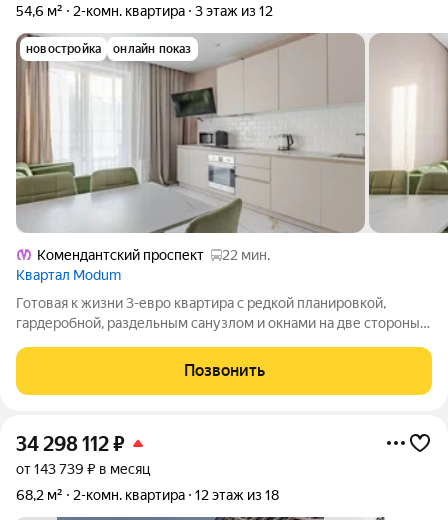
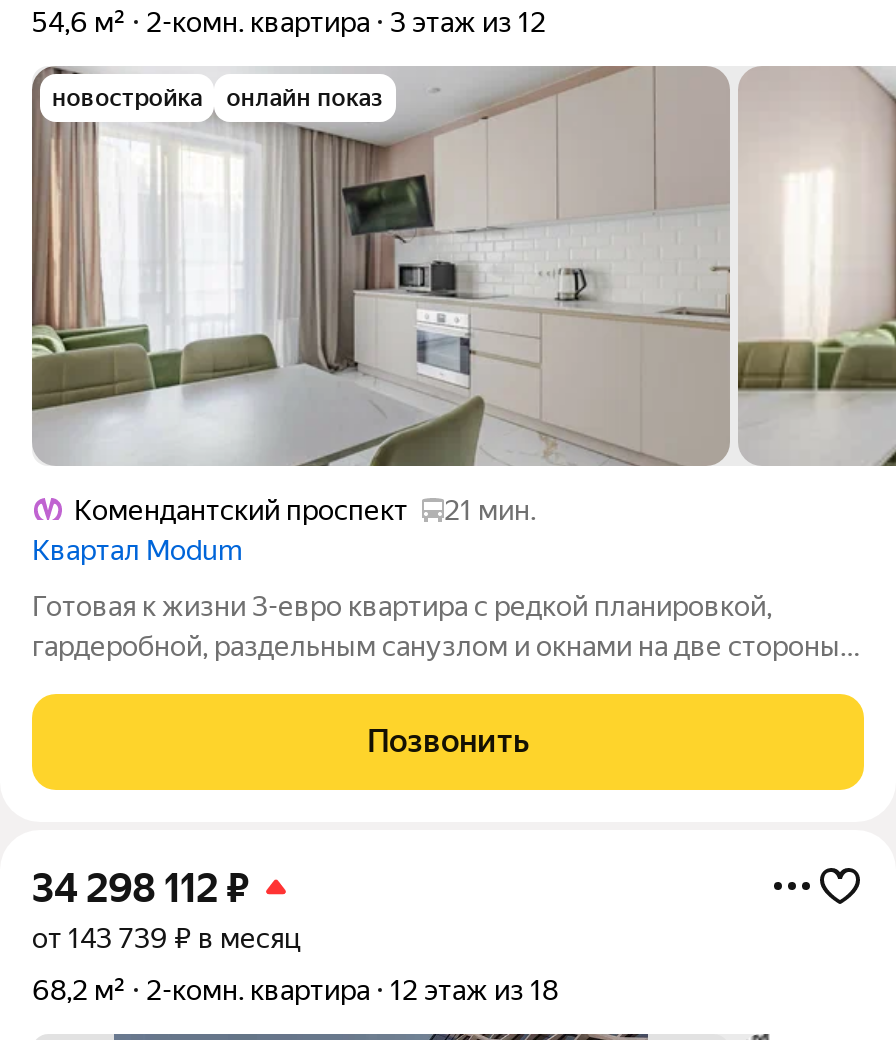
[37,247,270,263] Комендантский проспект 22 мин. -> [74,494,536,526] Комендантский проспект 21 мин.

